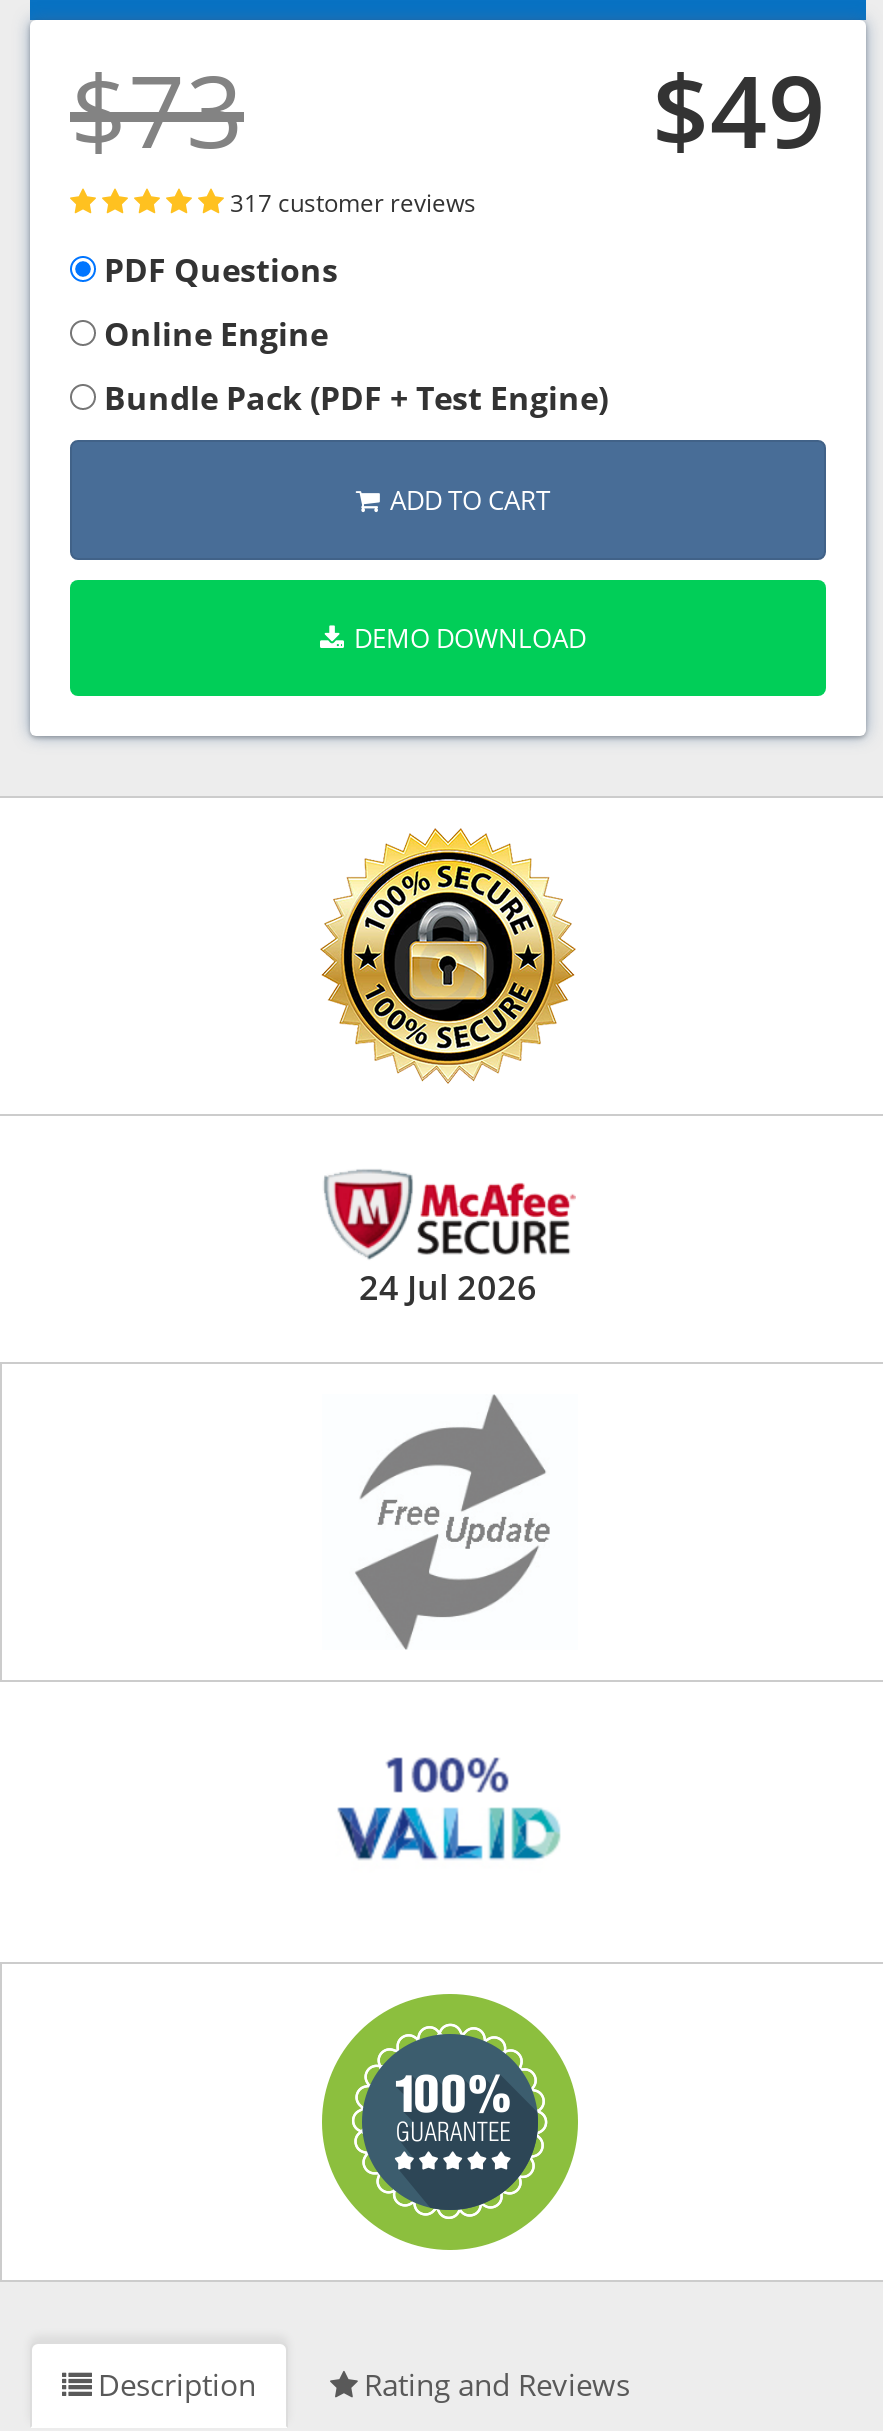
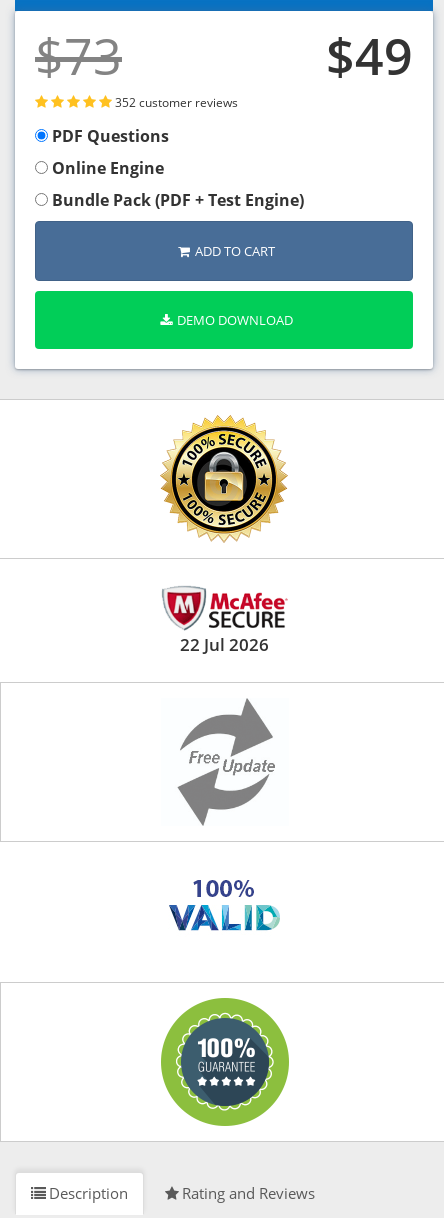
[230,186,476,218] 317 customer reviews -> [115,94,238,110] 352 customer reviews
[359,1265,537,1311] 24 Jul 2026 -> [179,633,268,656] 22 Jul 2026

